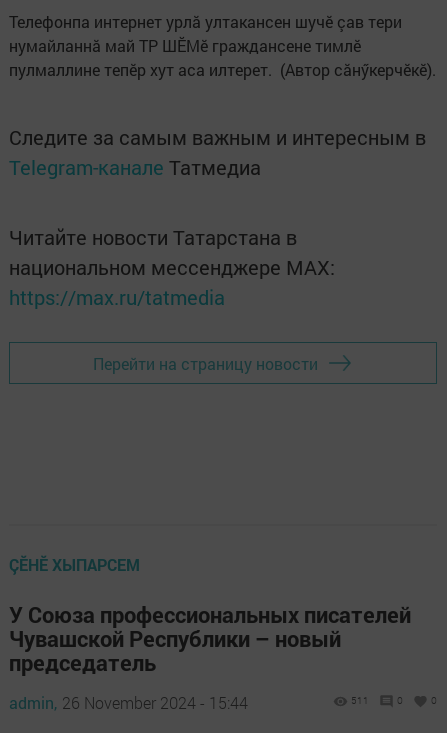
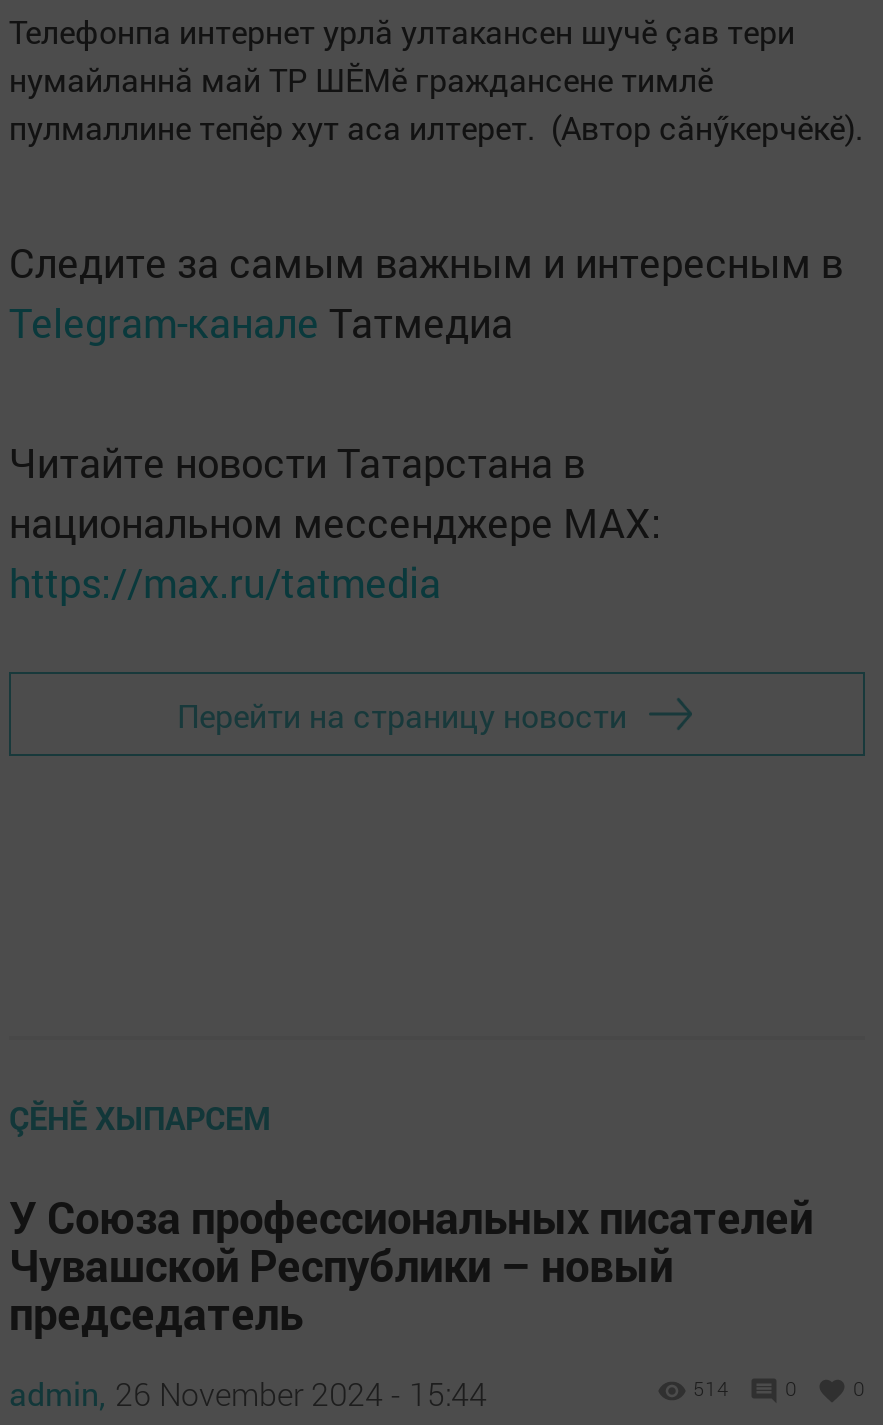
[351,694,369,707] 511 -> [693,1376,729,1402] 514

